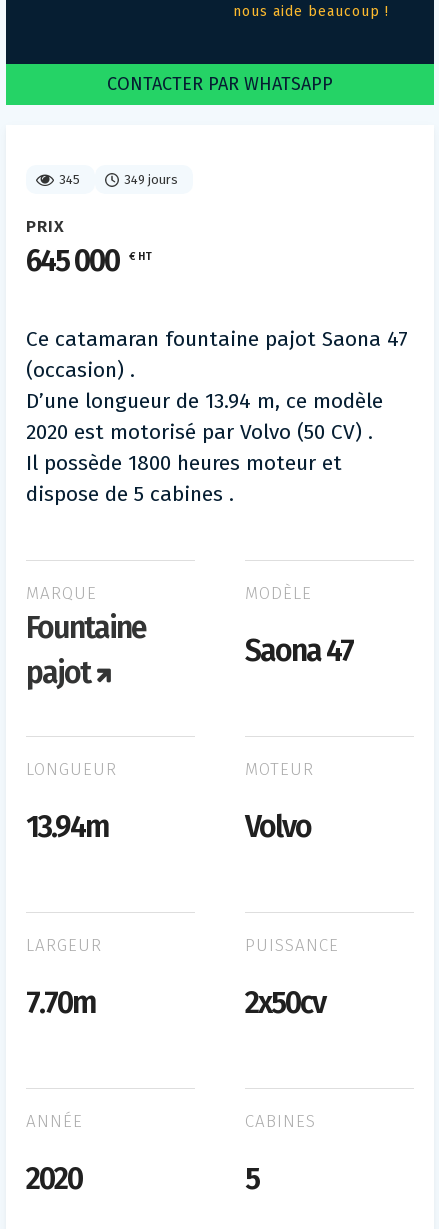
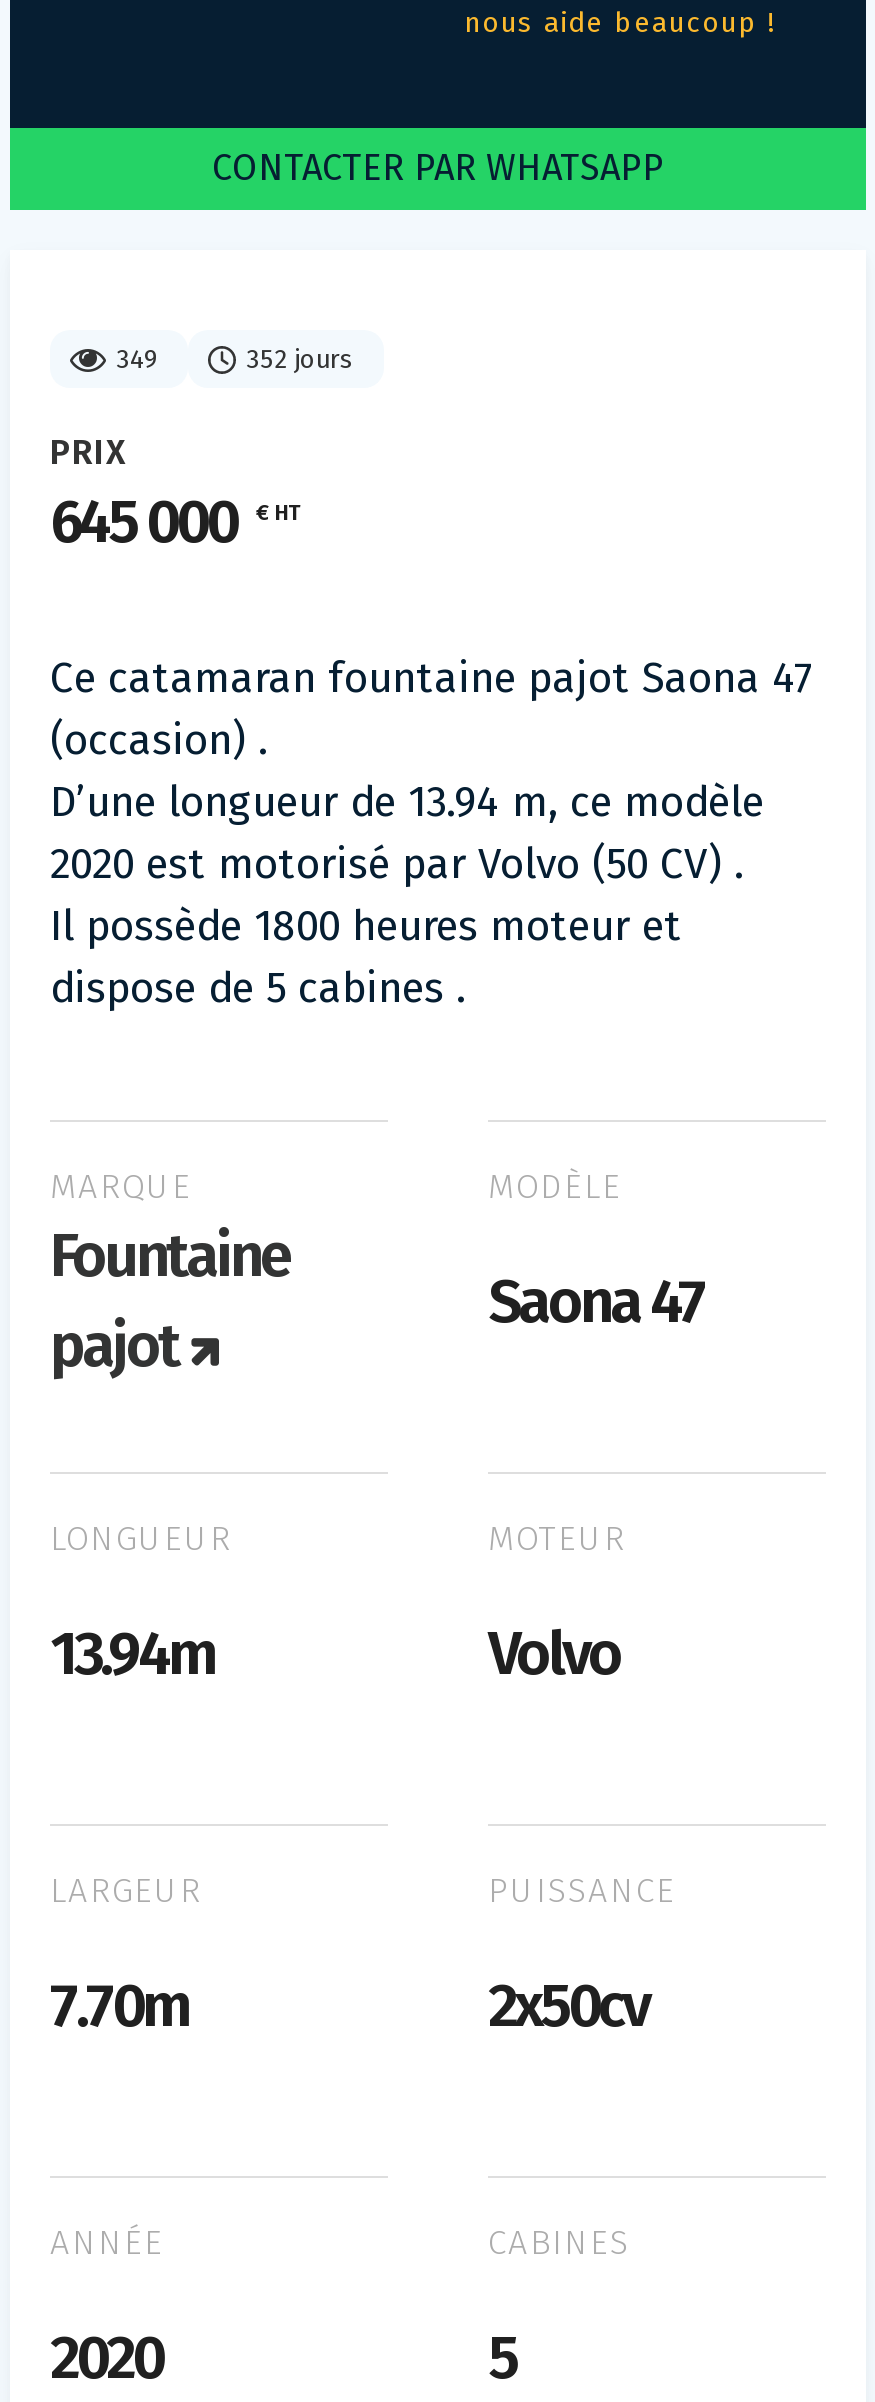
[59,172,80,187] 345 -> [116,344,158,374] 349
[124,172,178,187] 349 jours -> [246,344,354,374] 352 jours

